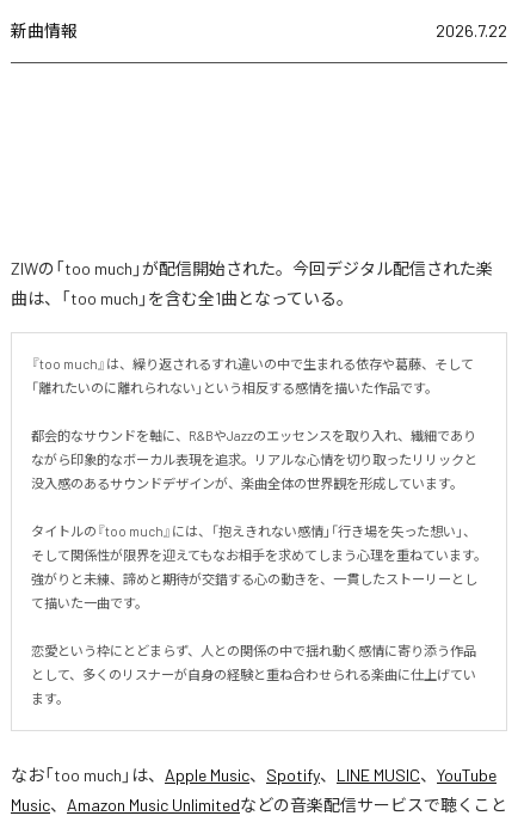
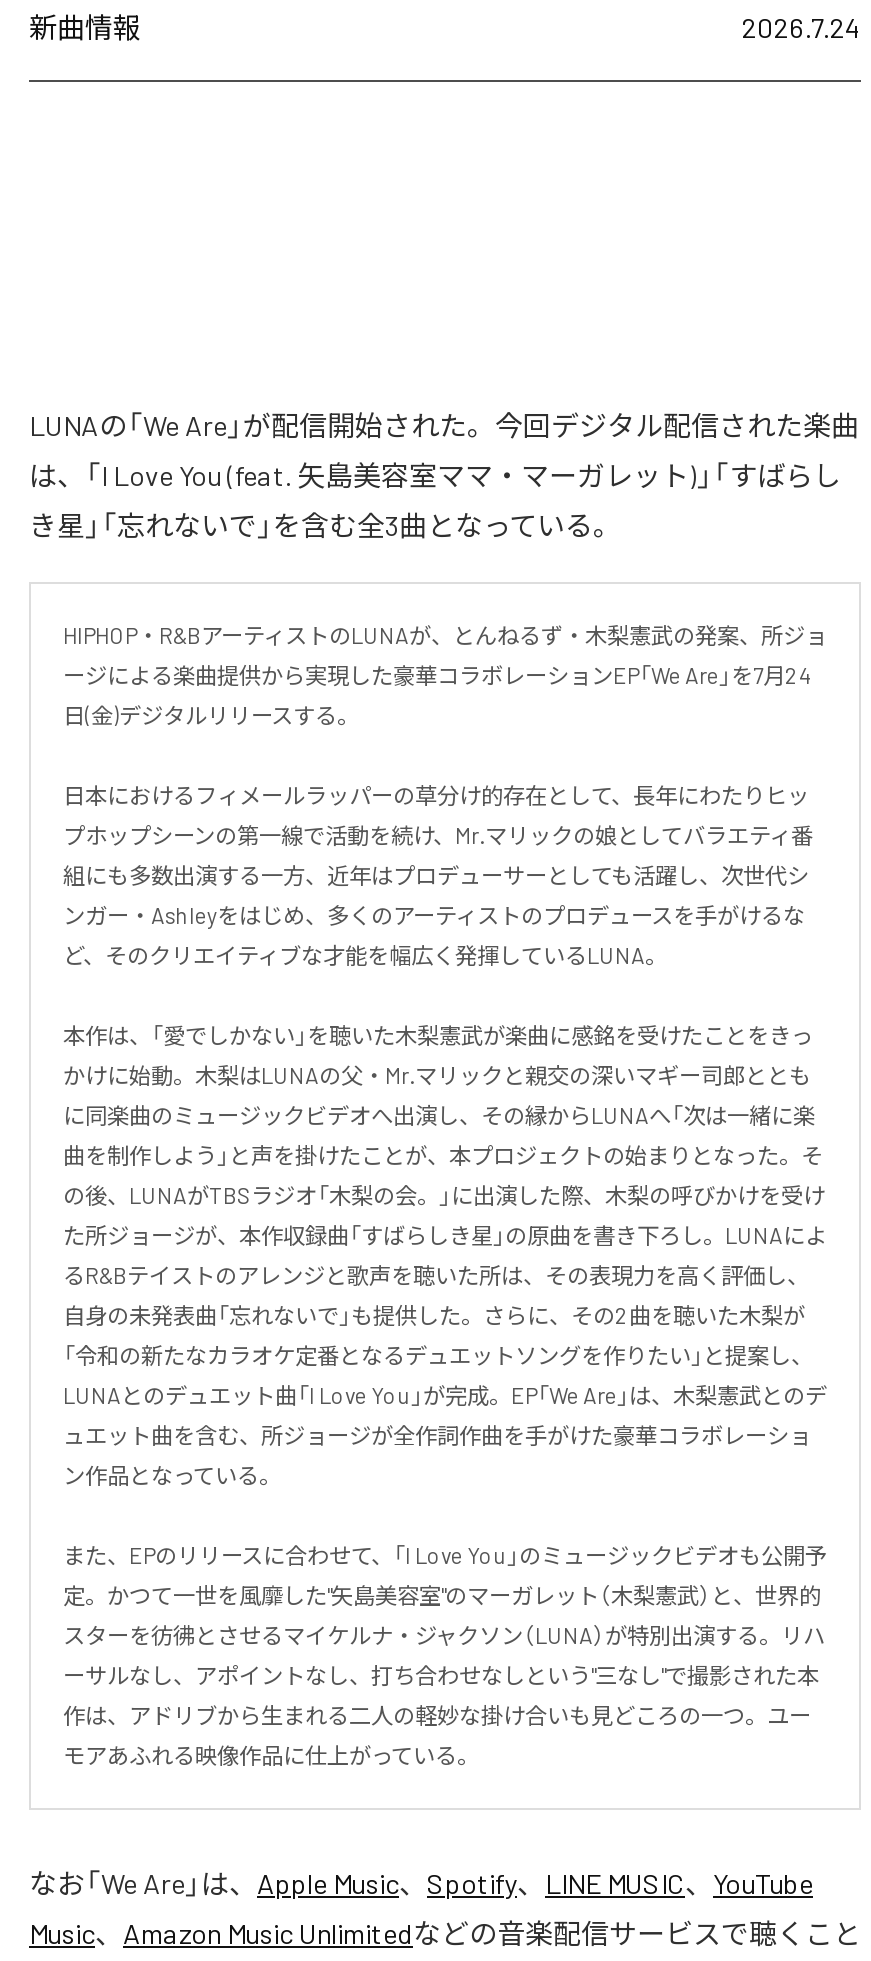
[436,21,507,41] 2026.7.22 -> [741,11,861,45] 2026.7.24
[11,259,493,707] ZIWの「too much」が配信開始された。今回デジタル配信された楽 | 曲は、「too much」を含む全1曲となっている。 | 『too much』は、繰り返されるすれ違いの中で生まれる依存や葛藤、そして | 「離れたいのに離れられない」という相反する感情を描いた作品です。 | 都会的なサウンドを軸に、R&BやJazzのエッセンスを取り入れ、繊細であり | ながら印象的なボーカル表現を追求。リアルな心情を切り取ったリリックと | 没入感のあるサウンドデザインが、楽曲全体の世界観を形成しています。 | タイトルの『too much』には、「抱えきれない感情」「行き場を失った想い」、 | そして関係性が限界を迎えてもなお相手を求めてしまう心理を重ねています。 | 強がりと未練、諦めと期待が交錯する心の動きを、一貫したストーリーとし | て描いた一曲です。 | 恋愛という枠にとどまらず、人との関係の中で揺れ動く感情に寄り添う作品 | として、多くのリスナーが自身の経験と重ね合わせられる楽曲に仕上げてい | ます。 -> [29,409,859,1769] LUNAの「We Are」が配信開始された。今回デジタル配信された楽曲 | は、「I Love You (feat. 矢島美容室ママ・マーガレット)」「すばらし | き星」「忘れないで」を含む全3曲となっている。 | HIPHOP・R&BアーティストのLUNAが、とんねるず・木梨憲武の発案、所ジョ | ージによる楽曲提供から実現した豪華コラボレーションEP「We Are」を7月24 | 日(金)デジタルリリースする。 | 日本におけるフィメールラッパーの草分け的存在として、長年にわたりヒッ | プホップシーンの第一線で活動を続け、Mr.マリックの娘としてバラエティ番 | 組にも多数出演する一方、近年はプロデューサーとしても活躍し、次世代シ | ンガー・Ashleyをはじめ、多くのアーティストのプロデュースを手がけるな | ど、そのクリエイティブな才能を幅広く発揮しているLUNA。 | 本作は、「愛でしかない」を聴いた木梨憲武が楽曲に感銘を受けたことをきっ | かけに始動。木梨はLUNAの父・Mr.マリックと親交の深いマギー司郎ととも | に同楽曲のミュージックビデオへ出演し、その縁からLUNAへ「次は一緒に楽 | 曲を制作しよう」と声を掛けたことが、本プロジェクトの始まりとなった。そ | の後、LUNAがTBSラジオ「木梨の会。」に出演した際、木梨の呼びかけを受け | た所ジョージが、本作収録曲「すばらしき星」の原曲を書き下ろし。LUNAによ | るR&Bテイストのアレンジと歌声を聴いた所は、その表現力を高く評価し、 | 自身の未発表曲「忘れないで」も提供した。さらに、その2曲を聴いた木梨が | 「令和の新たなカラオケ定番となるデュエットソングを作りたい」と提案し、 | LUNAとのデュエット曲「I Love You」が完成。EP「We Are」は、木梨憲武とのデ | ュエット曲を含む、所ジョージが全作詞作曲を手がけた豪華コラボレーショ | ン作品となっている。 | また、EPのリリースに合わせて、「I Love You」のミュージックビデオも公開予 | 定。かつて一世を風靡した"矢島美容室"のマーガレット（木梨憲武）と、世界的 | スターを彷彿とさせるマイケルナ・ジャクソン（LUNA）が特別出演する。リハ | ーサルなし、アポイントなし、打ち合わせなしという"三なし"で撮影された本 | 作は、アドリブから生まれる二人の軽妙な掛け合いも見どころの一つ。ユー | モアあふれる映像作品に仕上がっている。
[11,765,497,785] なお「too much」は、Apple Music、Spotify、LINE MUSIC、YouTube -> [29,1867,813,1901] なお「We Are」は、Apple Music、Spotify、LINE MUSIC、YouTube

